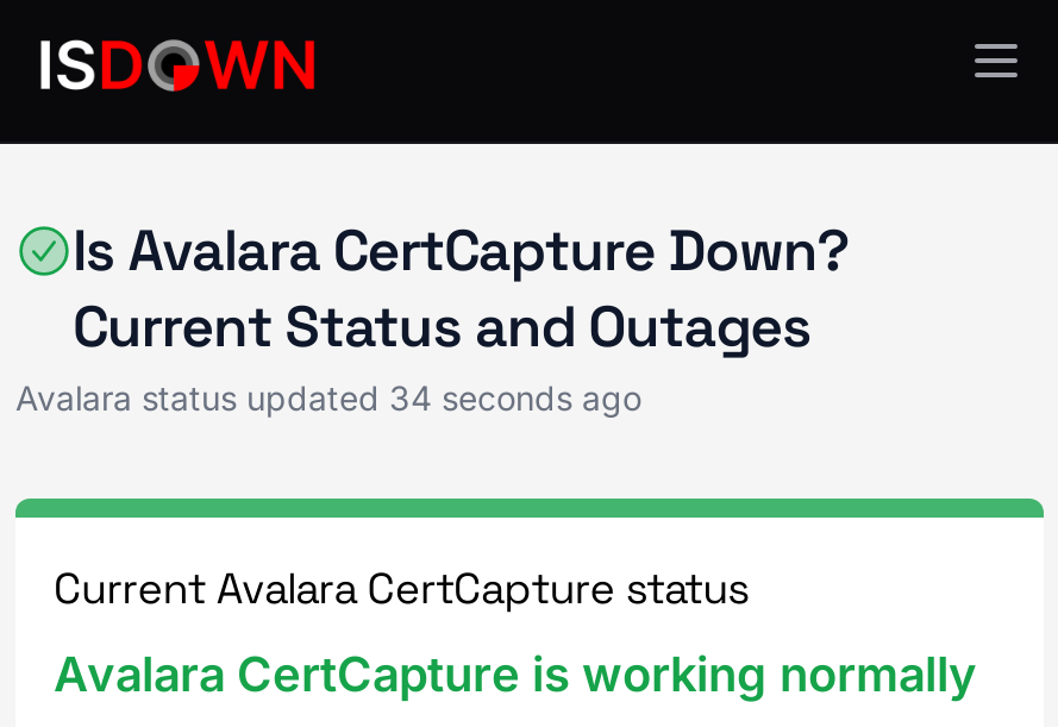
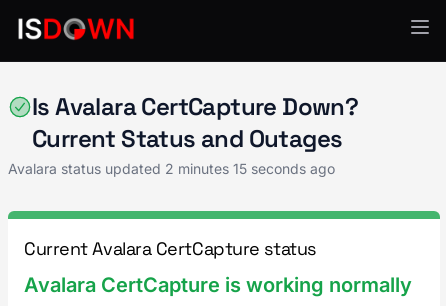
[15,377,641,418] Avalara status updated 34 seconds ago -> [8,160,335,177] Avalara status updated 2 minutes 15 seconds ago

